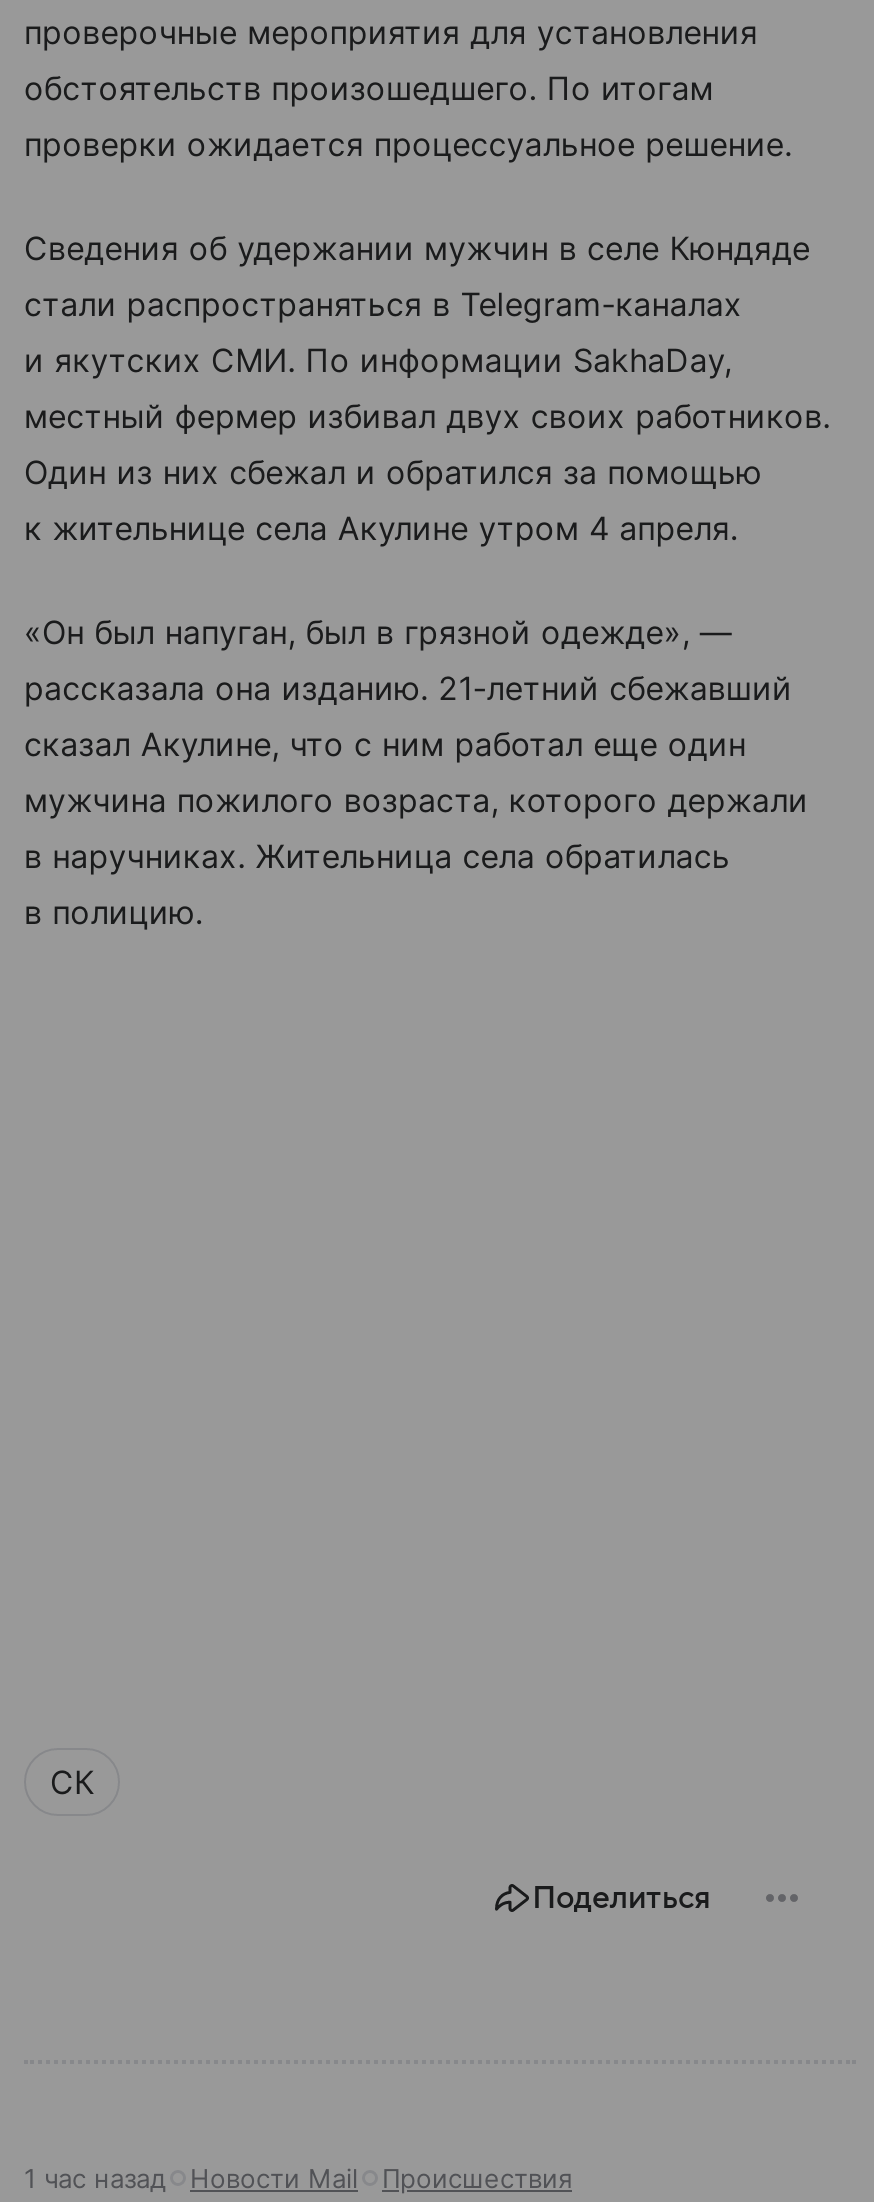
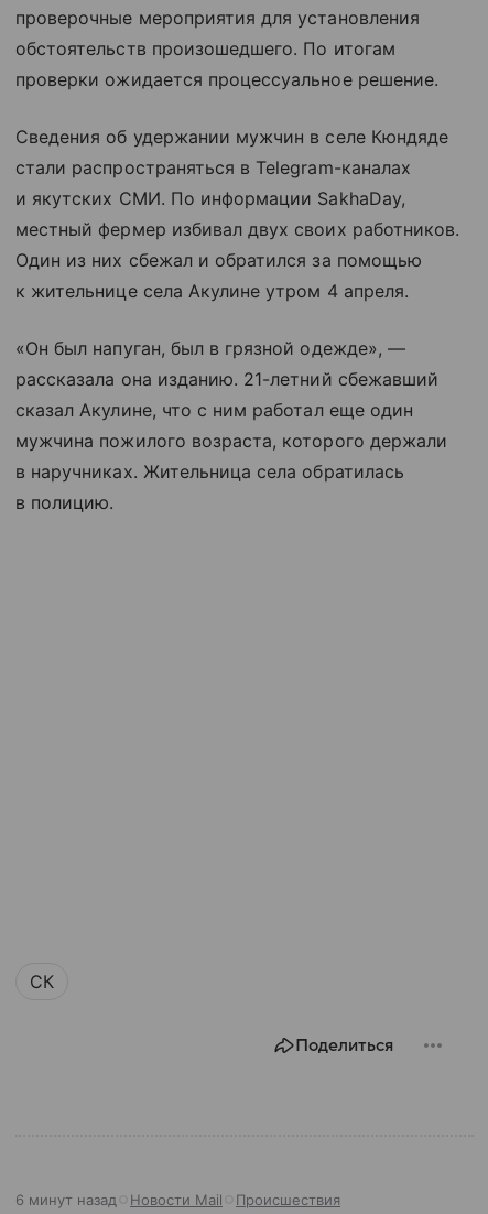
[24,2161,572,2193] 1 час назад Новости Mail Происшествия -> [15,1191,340,1208] 6 минут назад Новости Mail Происшествия

